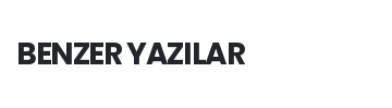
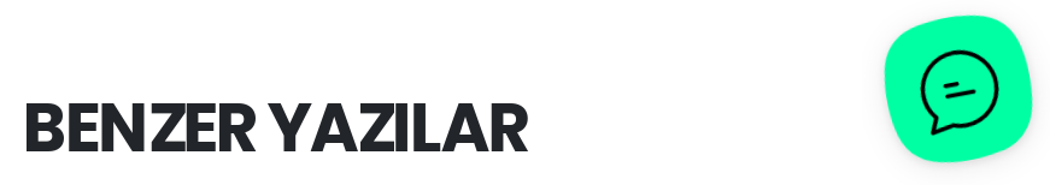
none -> [881,12,1036,166] [image]

